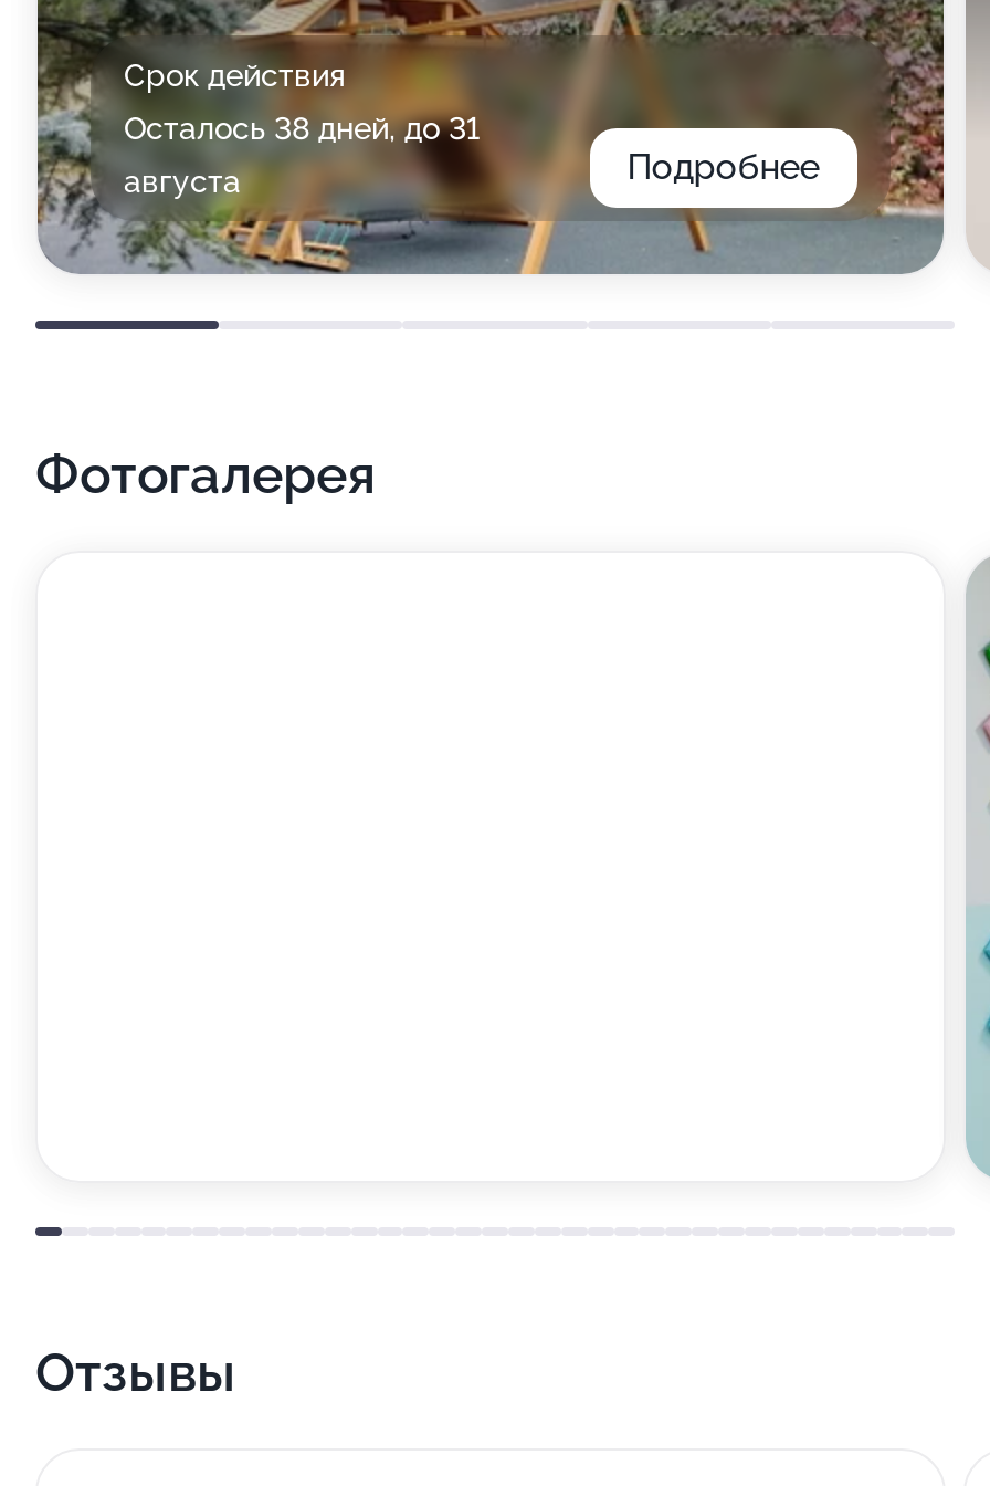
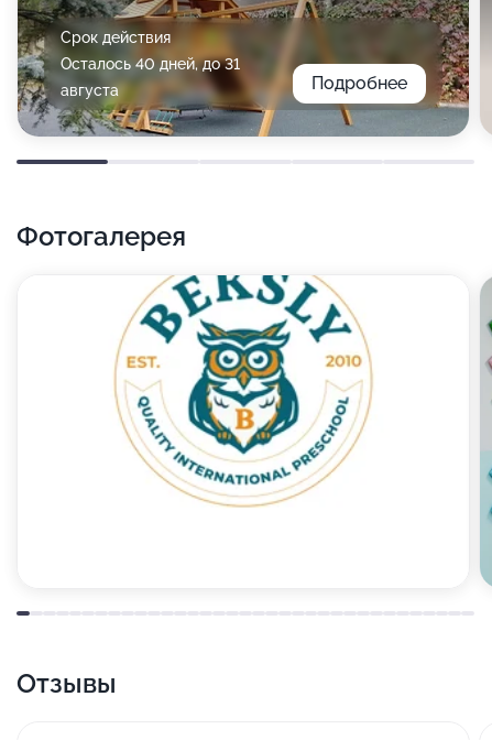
[124,111,480,146] Осталось 38 дней, до 31 -> [61,55,240,73] Осталось 40 дней, до 31
none -> [113,274,373,508] [image]

